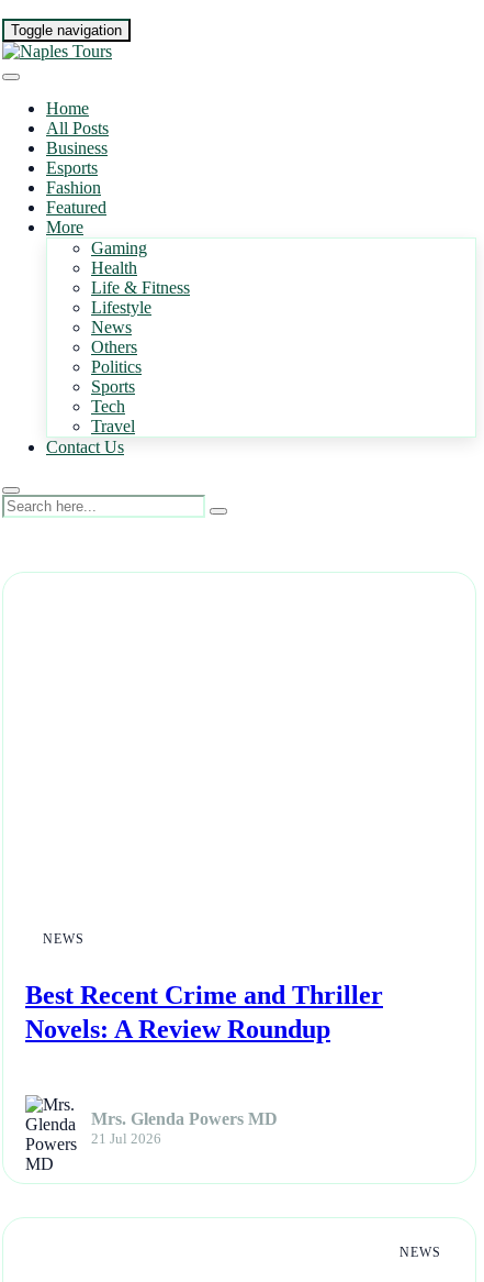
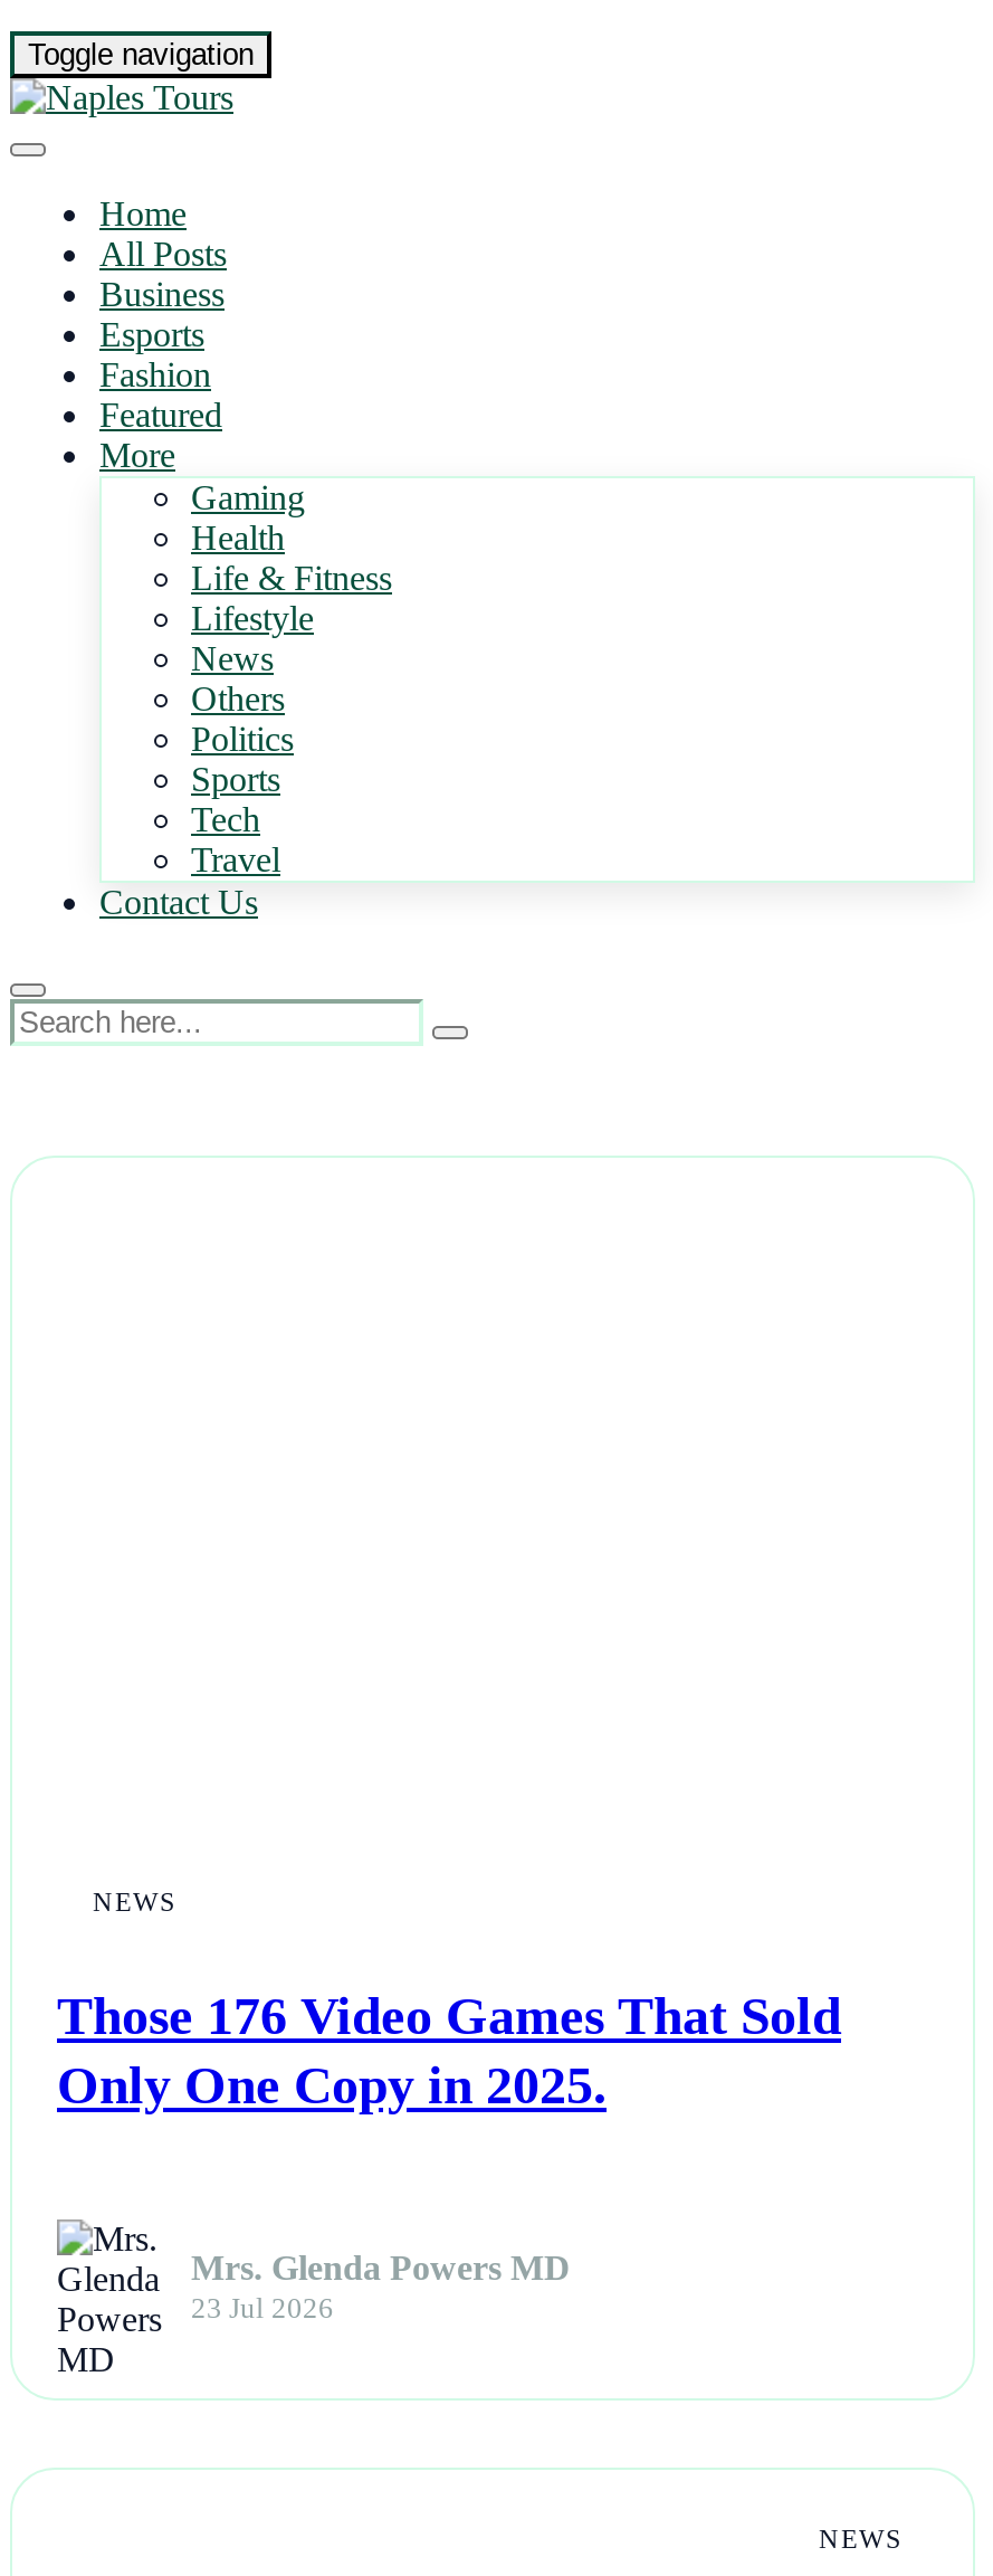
[25,981,383,1043] Best Recent Crime and Thriller | Novels: A Review Roundup -> [57,1987,841,2114] Those 176 Video Games That Sold | Only One Copy in 2025.
[91,1131,161,1146] 21 Jul 2026 -> [191,2292,334,2323] 23 Jul 2026

